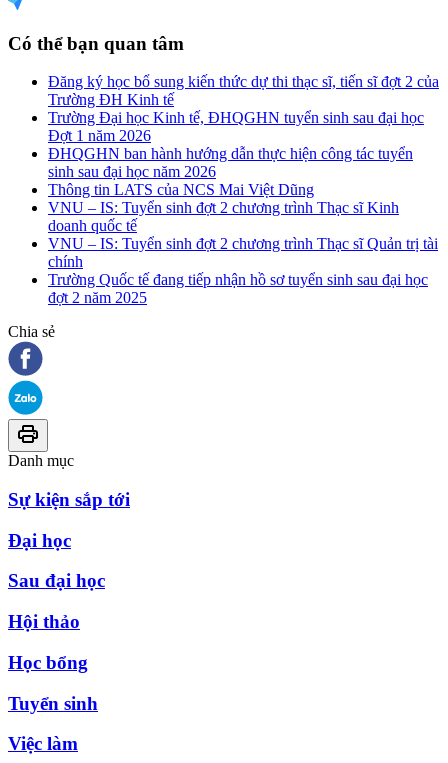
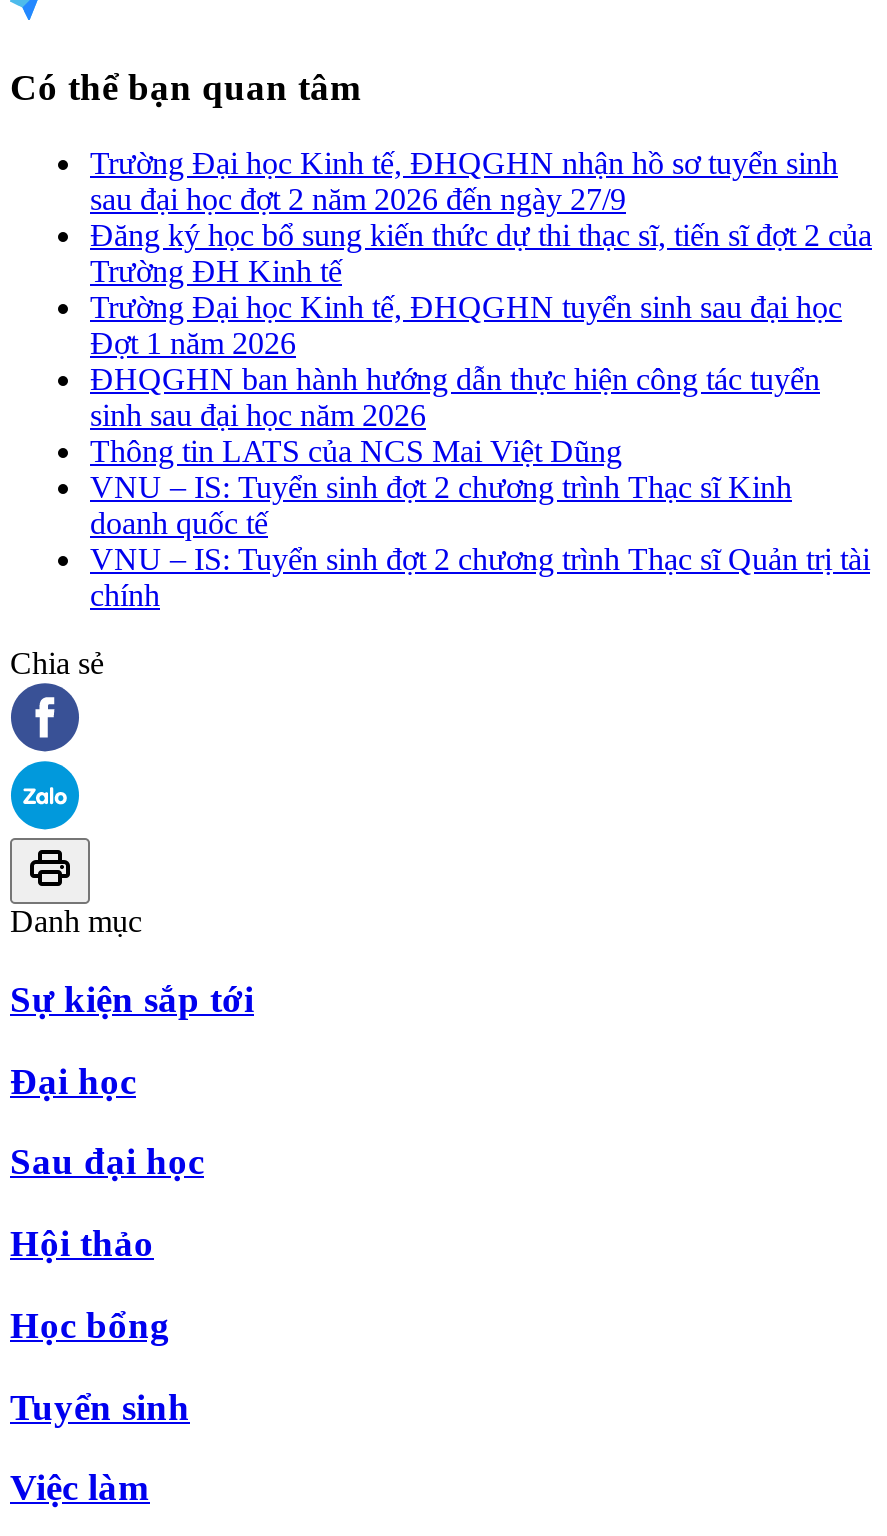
none -> [90,146,838,216] Trường Đại học Kinh tế, ĐHQGHN nhận hồ sơ tuyển sinh | sau đại học đợt 2 năm 2026 đến ngày 27/9
moved [48,73,439,270] -> [90,218,872,612]: Đăng ký học bổ sung kiến thức dự thi thạc sĩ, tiến sĩ đợt 2 của | Trường ĐH Kinh tế | Trường Đại học Kinh tế, ĐHQGHN tuyển sinh sau đại học | ... | VNU – IS: Tuyển sinh đợt 2 chương trình Thạc sĩ Quản trị tài | chính
[48,271,428,306] Trường Quốc tế đang tiếp nhận hồ sơ tuyển sinh sau đại học | đợt 2 năm 2025 -> none

